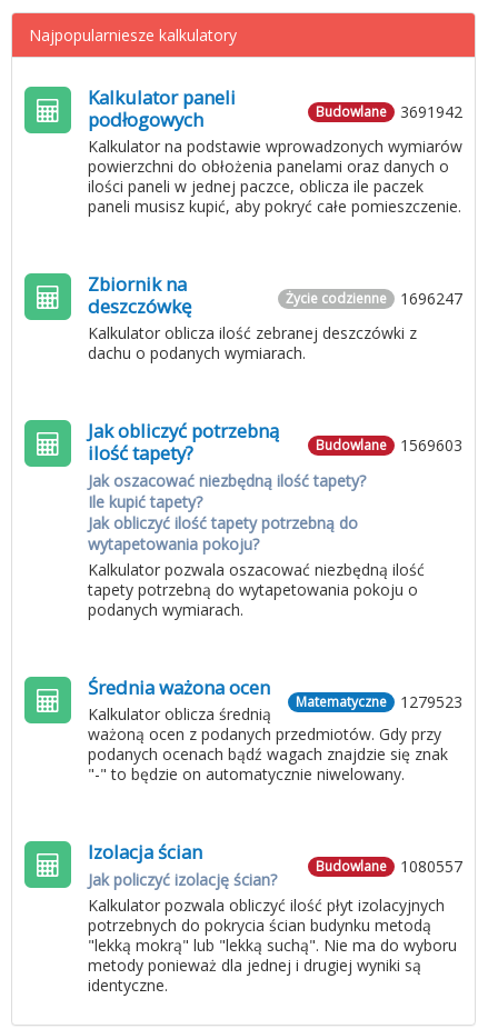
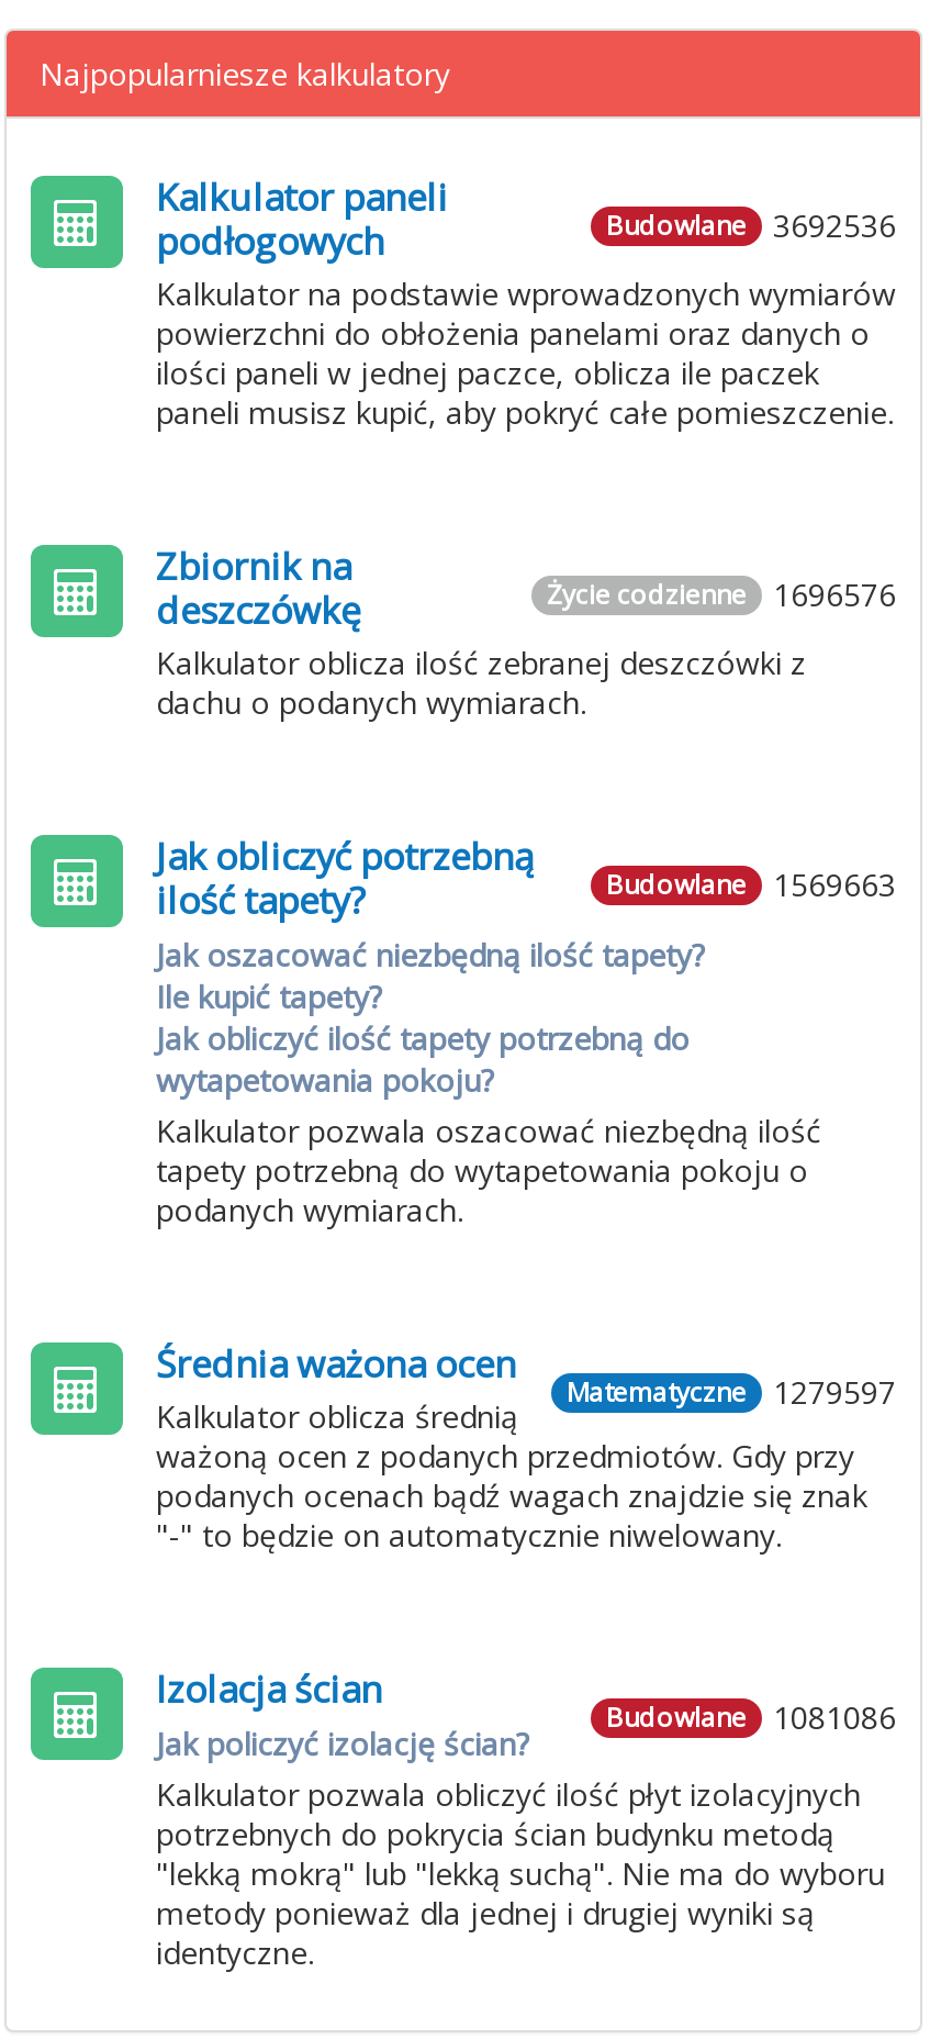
[316,101,462,122] Budowlane 3691942 -> [606,204,896,246] Budowlane 3692536
[286,288,462,309] Życie codzienne 1696247 -> [547,573,896,615] Życie codzienne 1696576
[316,434,462,456] Budowlane 1569603 -> [606,863,896,905] Budowlane 1569663
[296,691,462,712] Matematyczne 1279523 -> [567,1371,896,1413] Matematyczne 1279597
[316,856,462,877] Budowlane 1080557 -> [606,1696,896,1738] Budowlane 1081086

